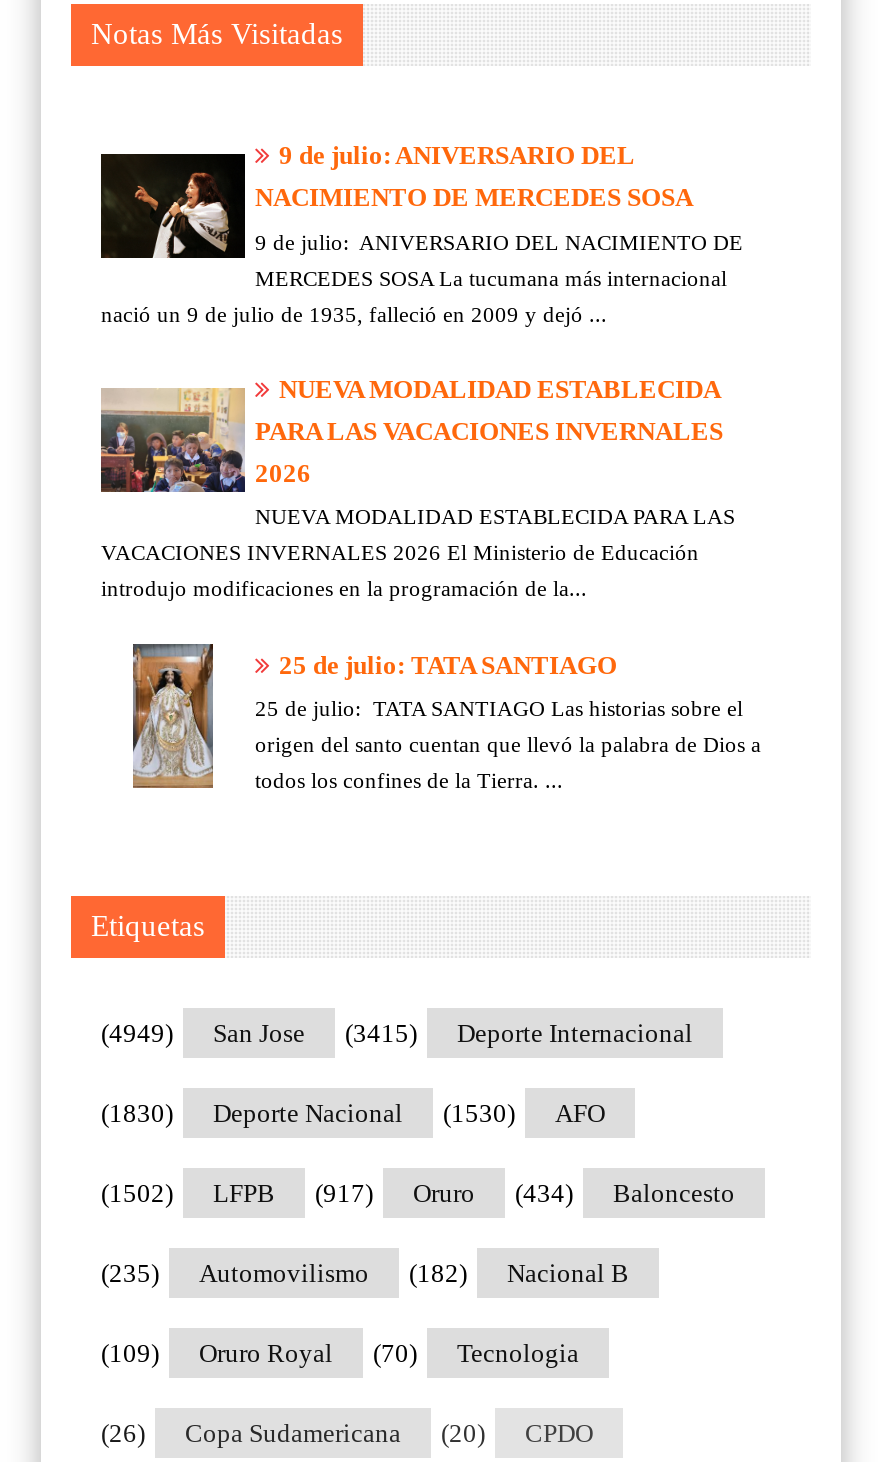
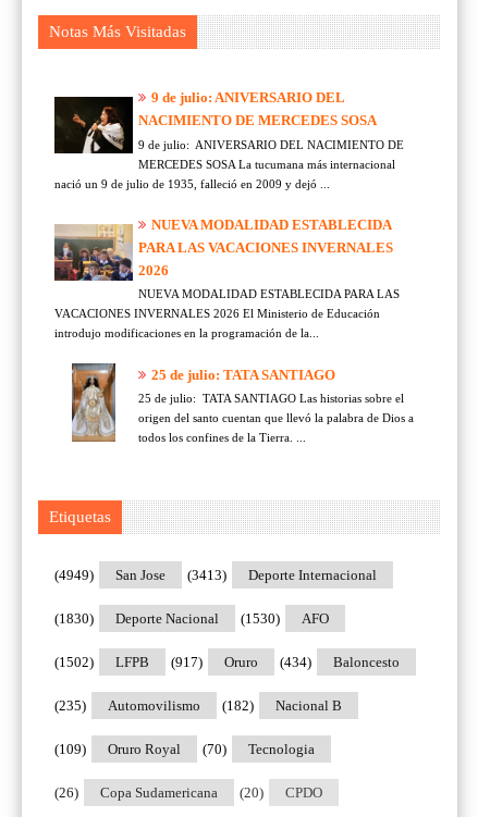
[101,1018,693,1048] (4949) San Jose (3415) Deporte Internacional -> [54,567,377,583] (4949) San Jose (3413) Deporte Internacional

